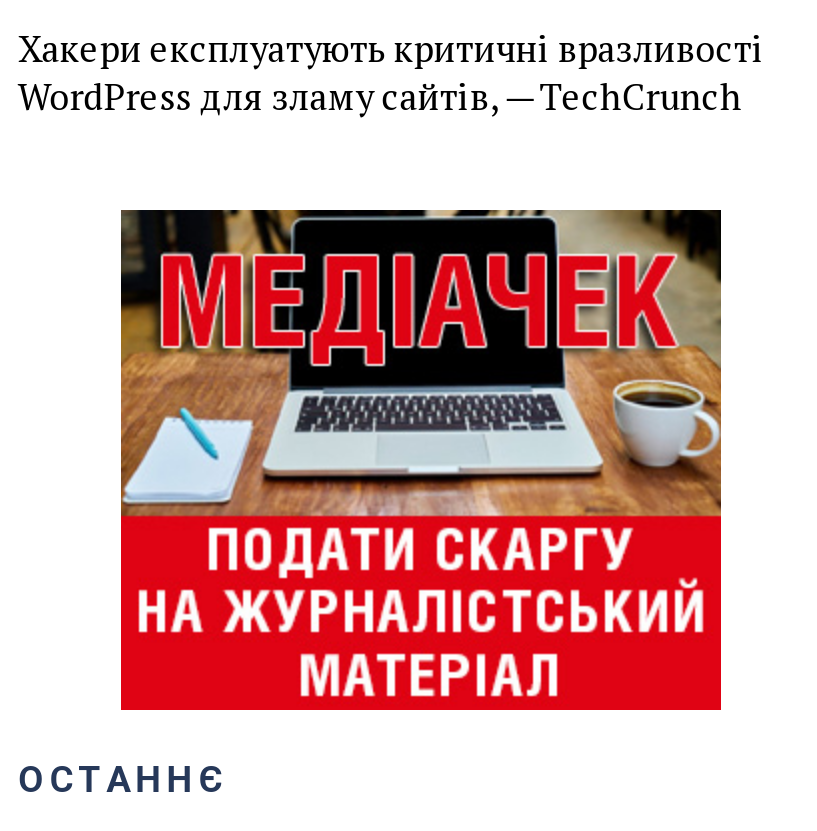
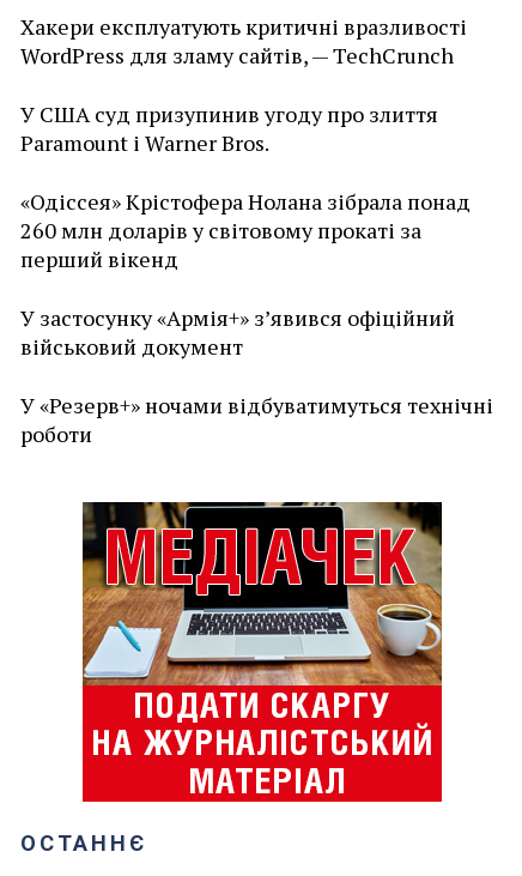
none -> [21,100,494,449] У США суд призупинив угоду про злиття | Paramount і Warner Bros. | «Одіссея» Крістофера Нолана зібрала понад | 260 млн доларів у світовому прокаті за | перший вікенд | У застосунку «Армія+» зʼявився офіційний | військовий документ | У «Резерв+» ночами відбуватимуться технічні | роботи

